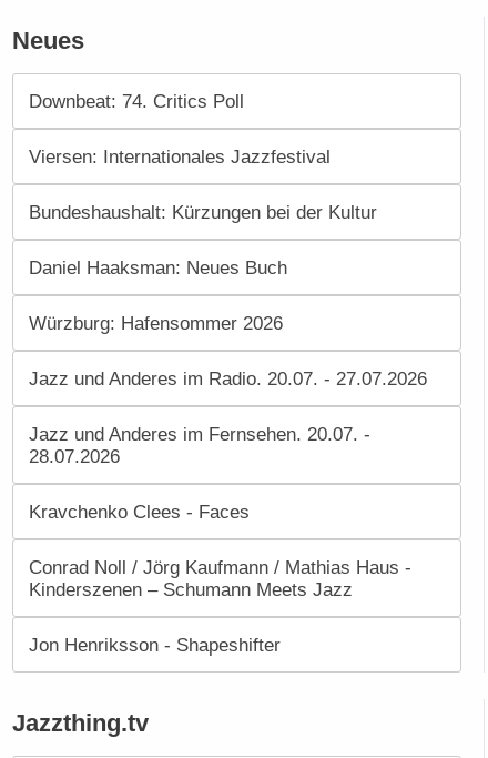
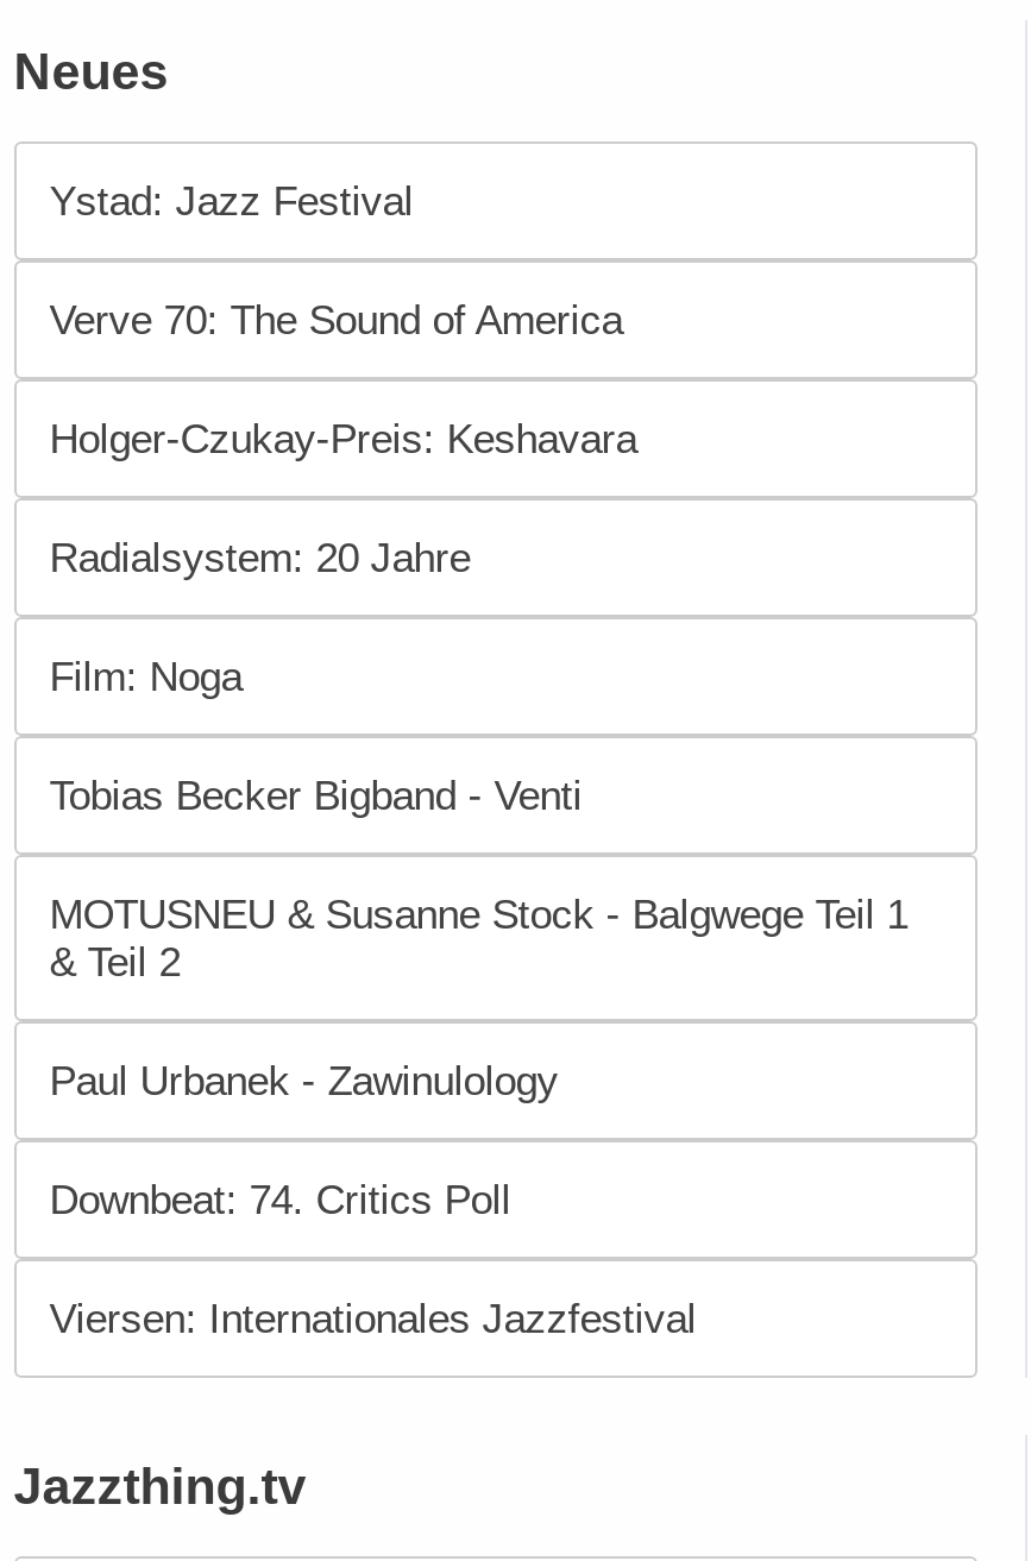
none -> [49,176,908,1104] Ystad: Jazz Festival | Verve 70: The Sound of America | Holger-Czukay-Preis: Keshavara | Radialsystem: 20 Jahre | Film: Noga | Tobias Becker Bigband - Venti | MOTUSNEU & Susanne Stock - Balgwege Teil 1 | & Teil 2 | Paul Urbanek - Zawinulology
moved [29,90,330,167] -> [49,1175,696,1342]: Downbeat: 74. Critics Poll | Viersen: Internationales Jazzfestival
[29,201,427,656] Bundeshaushalt: Kürzungen bei der Kultur | Daniel Haaksman: Neues Buch | Würzburg: Hafensommer 2026 | Jazz und Anderes im Radio. 20.07. - 27.07.2026 | Jazz und Anderes im Fernsehen. 20.07. - | 28.07.2026 | Kravchenko Clees - Faces | Conrad Noll / Jörg Kaufmann / Mathias Haus - | Kinderszenen – Schumann Meets Jazz | Jon Henriksson - Shapeshifter -> none

